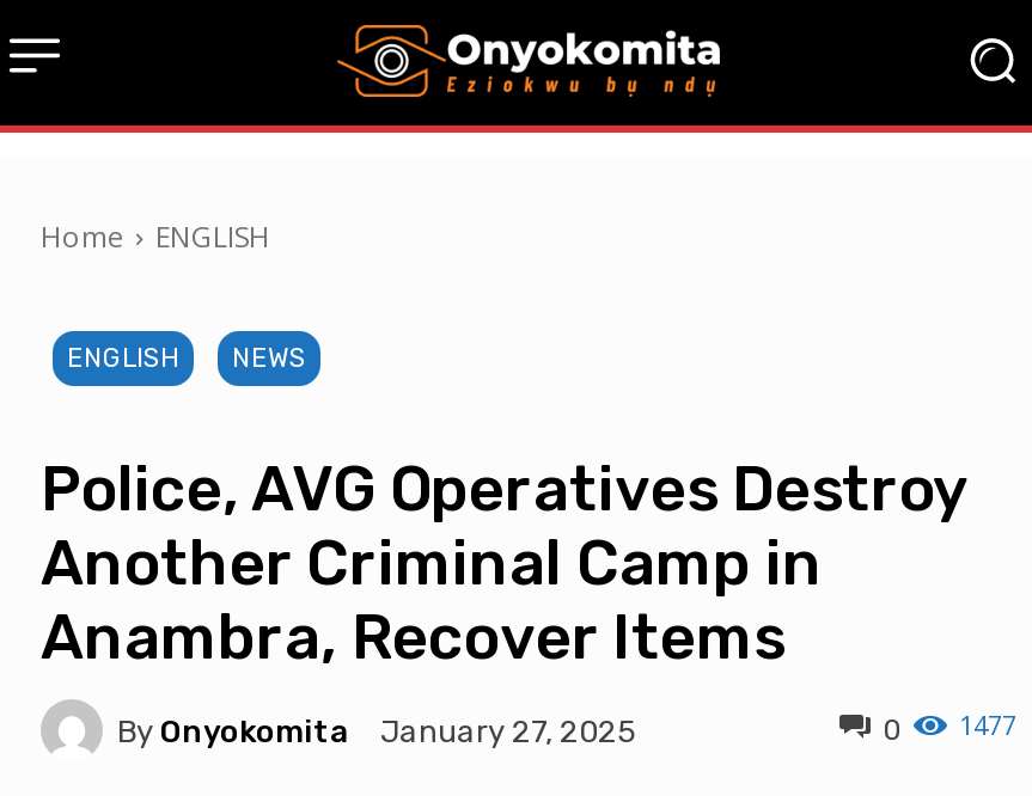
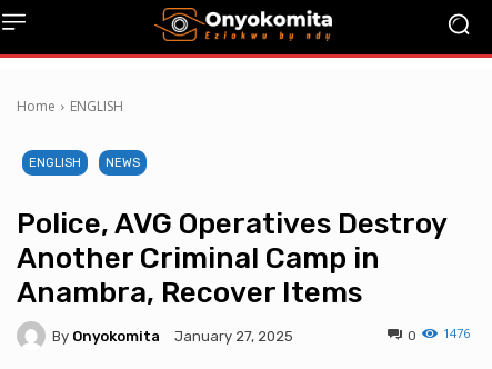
[883,707,1016,747] 0 1477 -> [408,325,470,343] 0 1476

